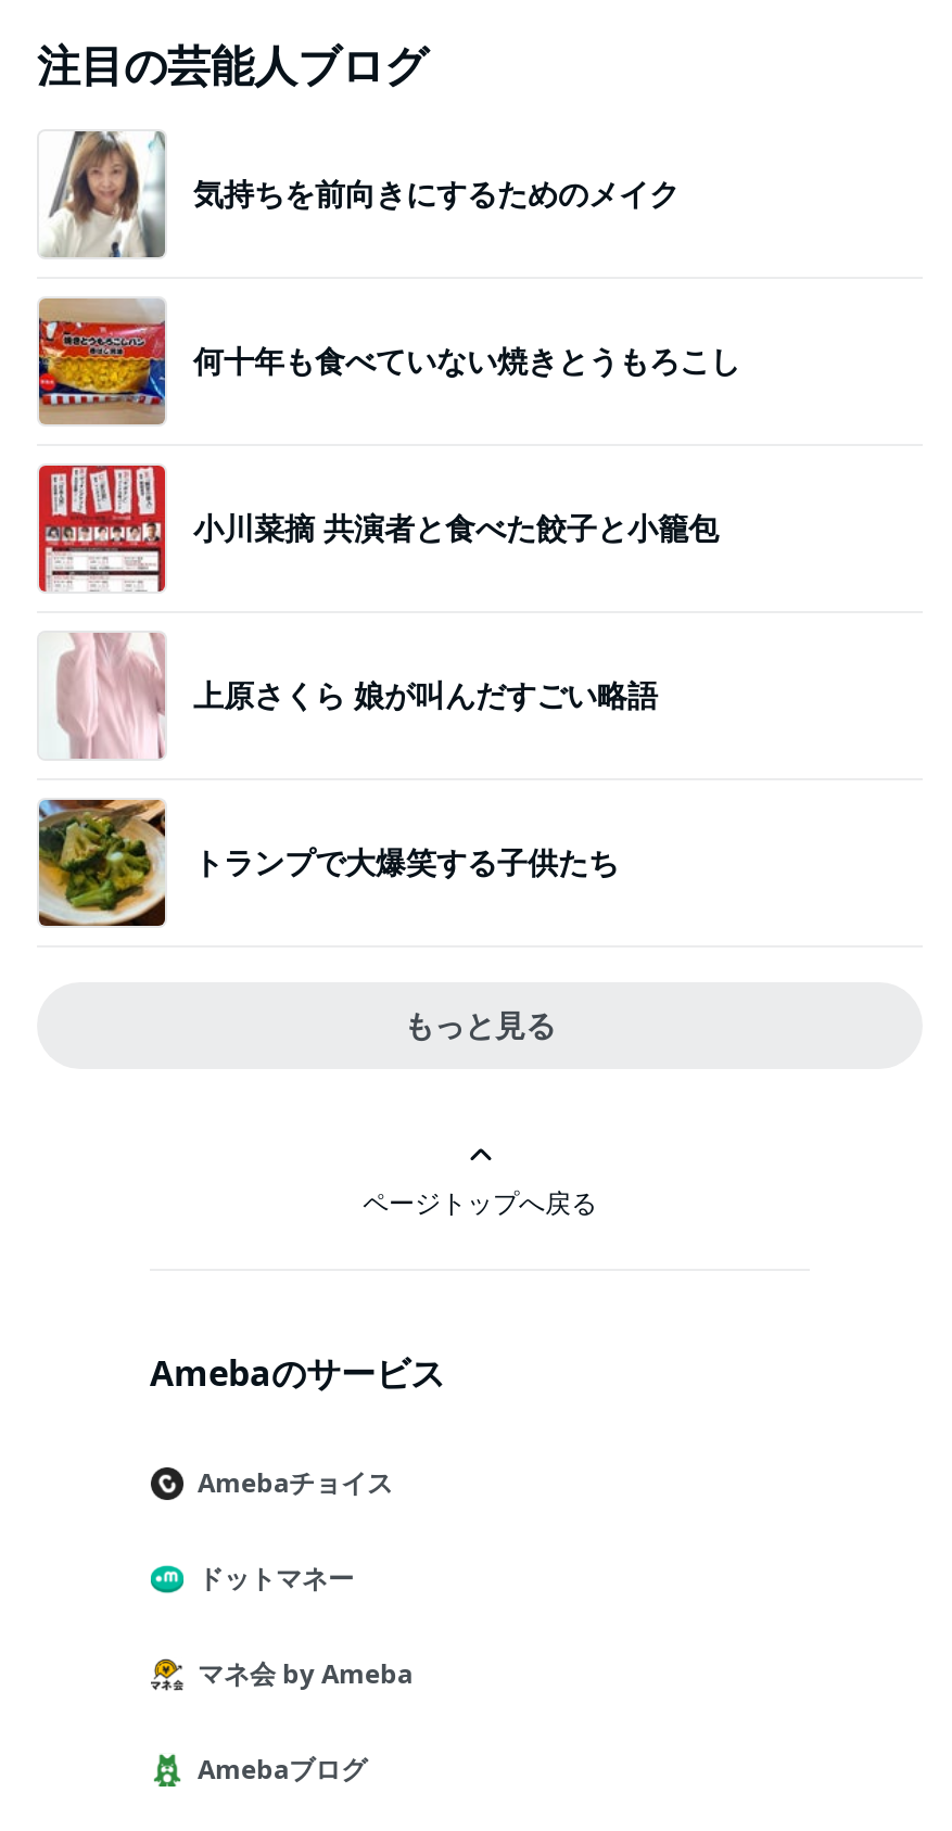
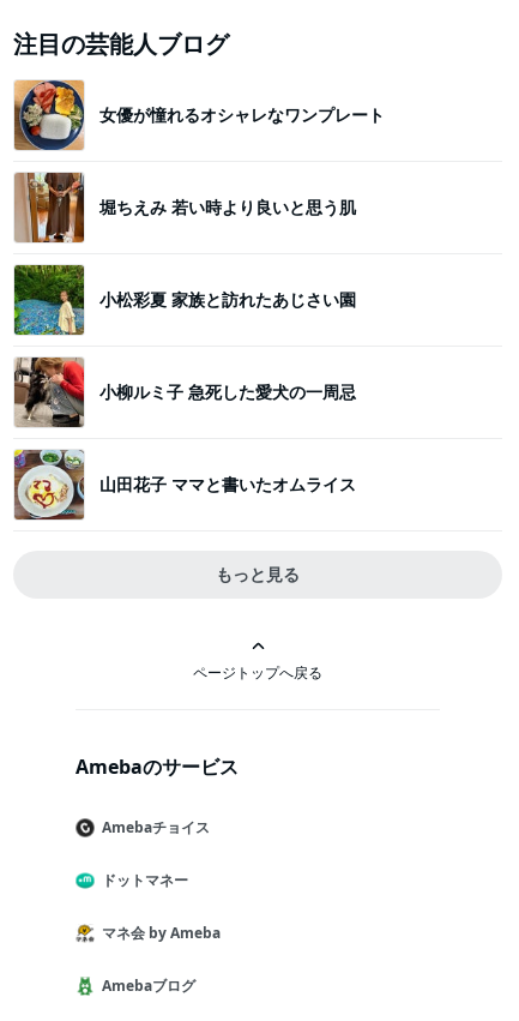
[39,129,680,259] [image] | 気持ちを前向きにするためのメイク -> [13,79,385,151] [image] | 女優が憧れるオシャレなワンプレート
[37,298,740,427] [image] | 何十年も食べていない焼きとうもろこし -> [13,172,356,242] [image] | 堀ちえみ 若い時より良いと思う肌
[37,463,719,594] [image] | 小川菜摘 共演者と食べた餃子と小籠包 -> [13,264,356,336] [image] | 小松彩夏 家族と訪れたあじさい園
[39,631,658,759] [image] | 上原さくら 娘が叫んだすごい略語 -> [13,356,356,428] [image] | 小柳ルミ子 急死した愛犬の一周忌
[37,798,619,928] [image] | トランプで大爆笑する子供たち -> [13,449,356,521] [image] | 山田花子 ママと書いたオムライス

